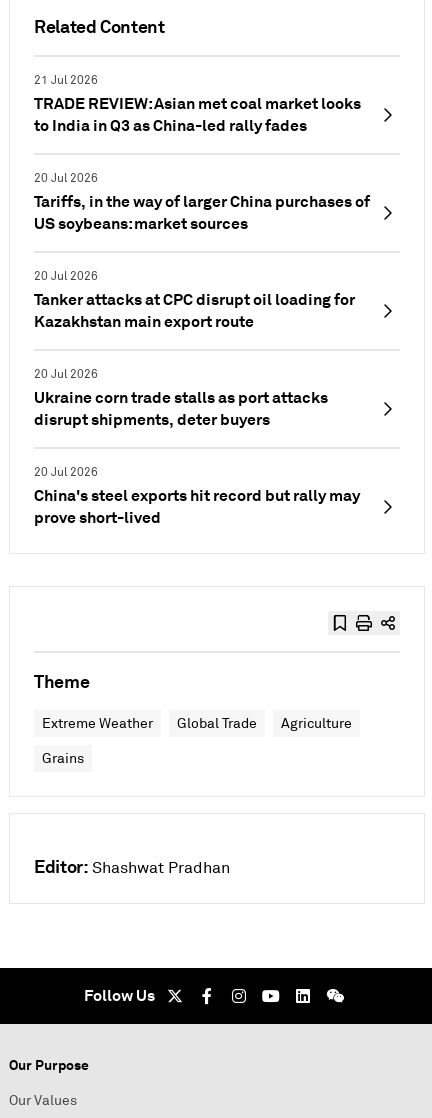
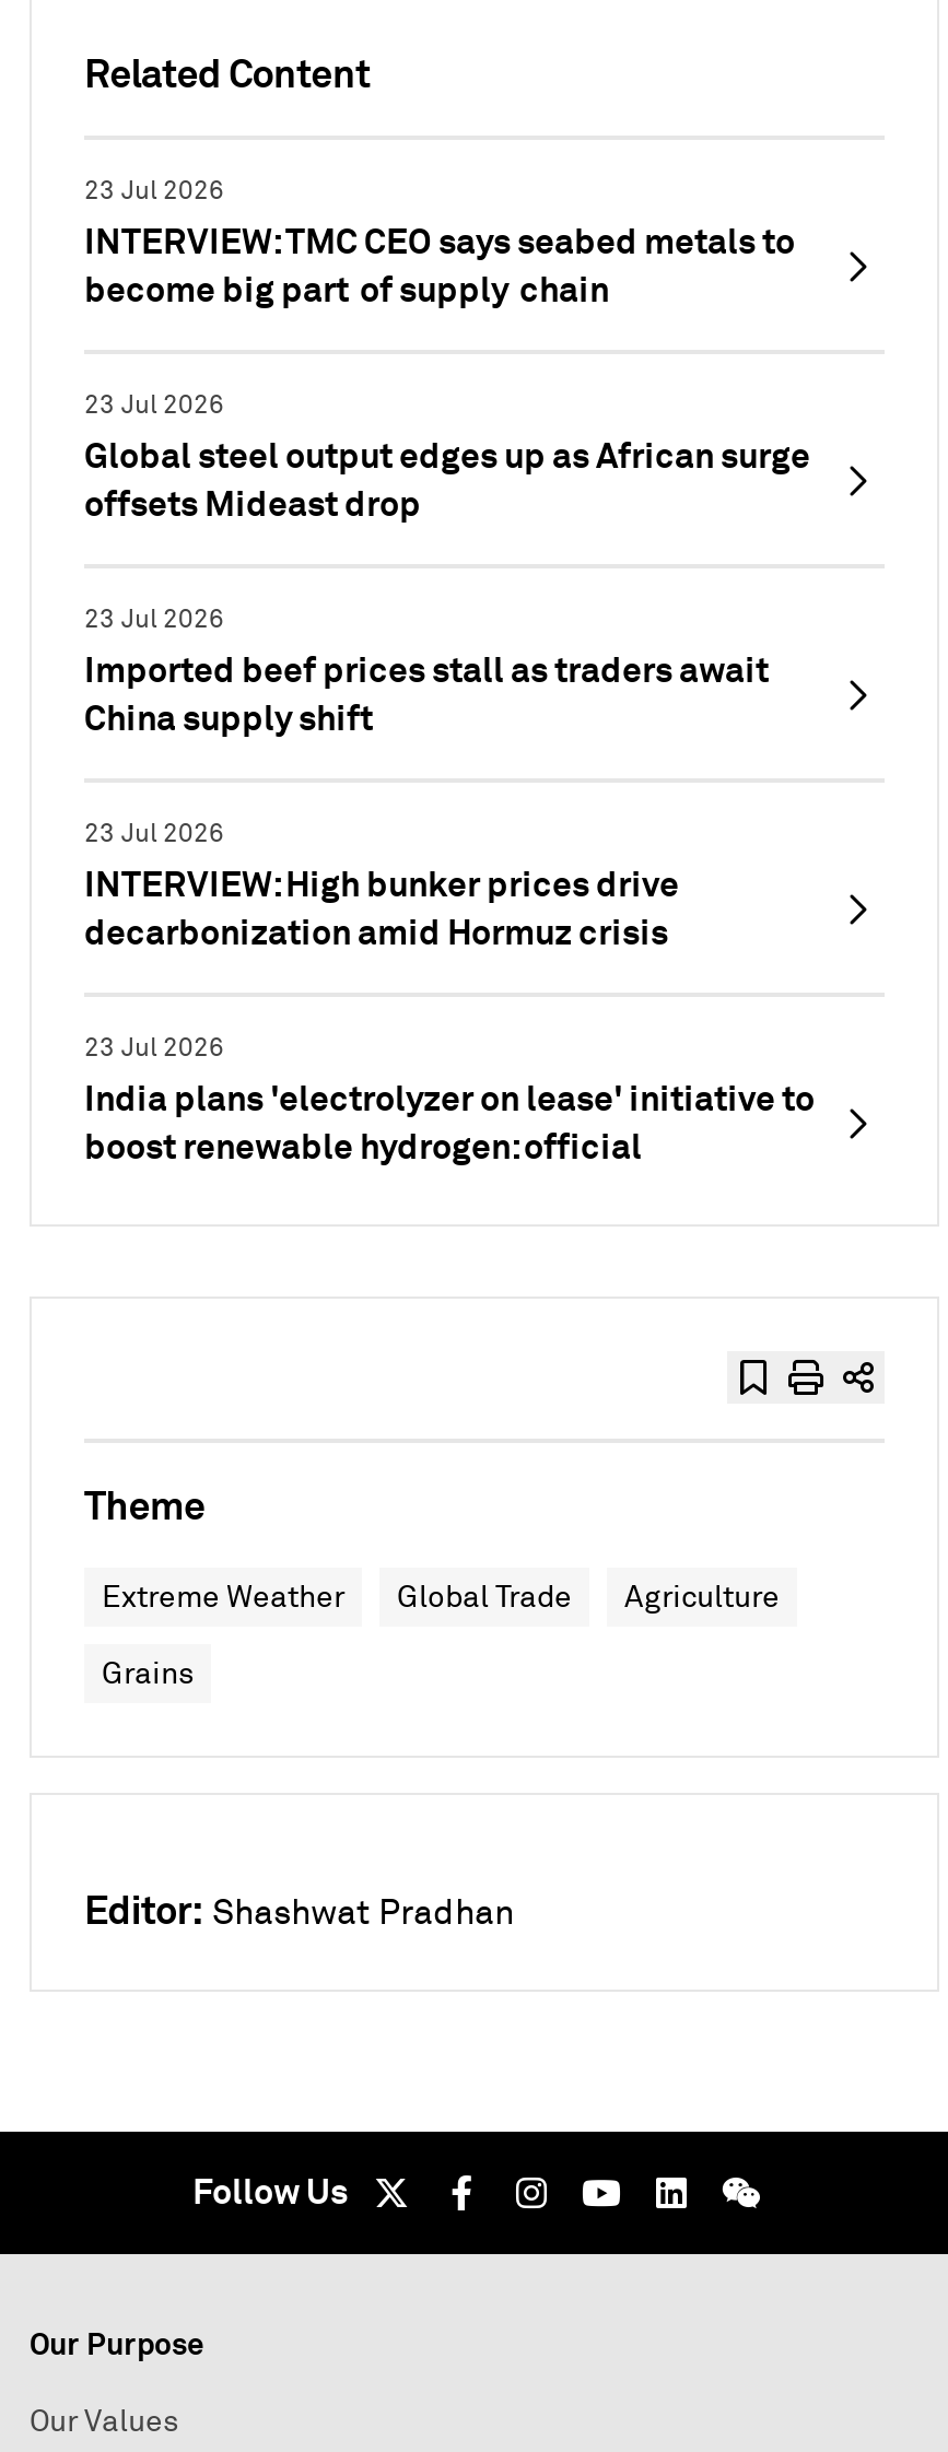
[34,73,361,136] 21 Jul 2026 | TRADE REVIEW: Asian met coal market looks | to India in Q3 as China-led rally fades -> [84,175,795,313] 23 Jul 2026 | INTERVIEW: TMC CEO says seabed metals to | become big part of supply chain
[34,171,370,234] 20 Jul 2026 | Tariffs, in the way of larger China purchases of | US soybeans: market sources -> [84,389,810,527] 23 Jul 2026 | Global steel output edges up as African surge | offsets Mideast drop
[34,269,355,332] 20 Jul 2026 | Tanker attacks at CPC disrupt oil loading for | Kazakhstan main export route -> [84,603,769,741] 23 Jul 2026 | Imported beef prices stall as traders await | China supply shift
[34,367,328,430] 20 Jul 2026 | Ukraine corn trade stalls as port attacks | disrupt shipments, deter buyers -> [84,818,679,955] 23 Jul 2026 | INTERVIEW: High bunker prices drive | decarbonization amid Hormuz crisis
[34,465,360,528] 20 Jul 2026 | China's steel exports hit record but rally may | prove short-lived -> [84,1032,815,1170] 23 Jul 2026 | India plans 'electrolyzer on lease' initiative to | boost renewable hydrogen: official

